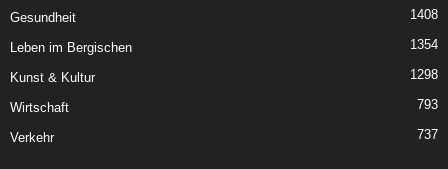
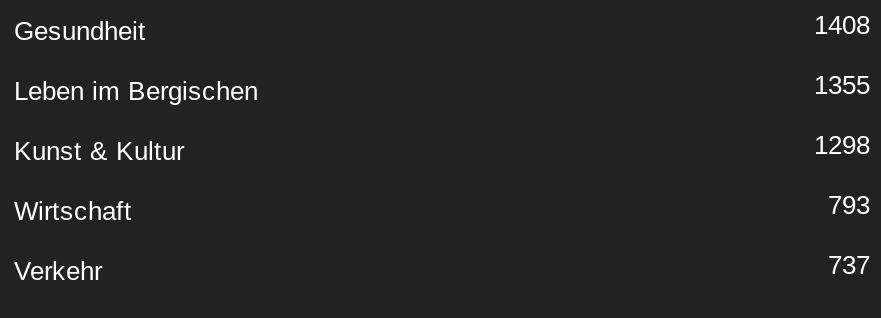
[410,37,438,52] 1354 -> [814,70,870,100] 1355

